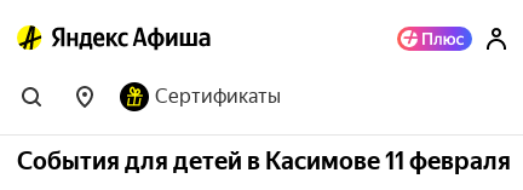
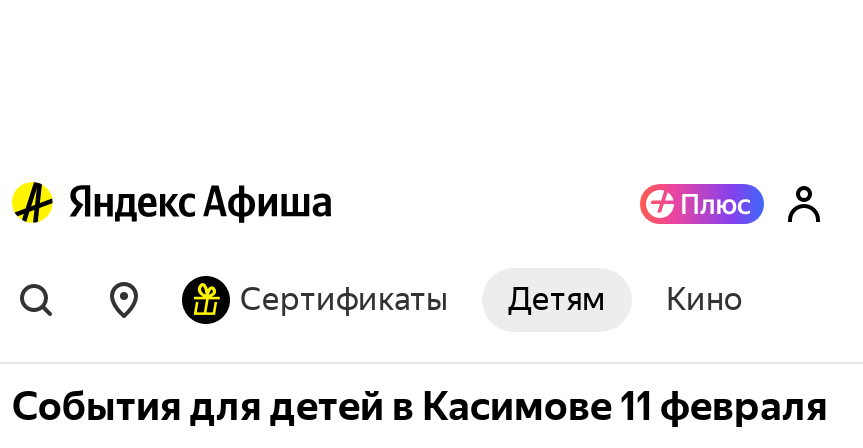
none -> [508,280,742,318] Детям | Кино

